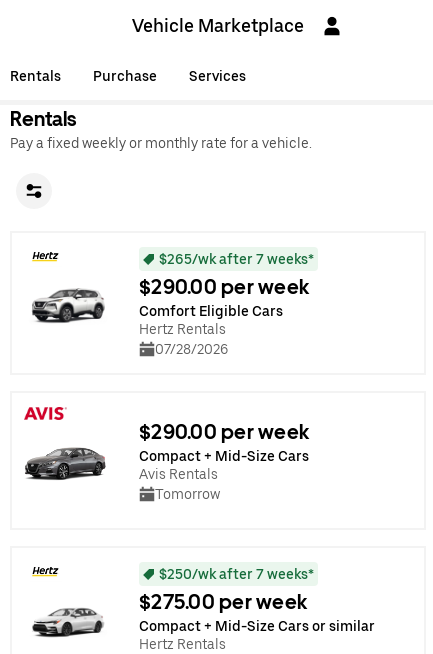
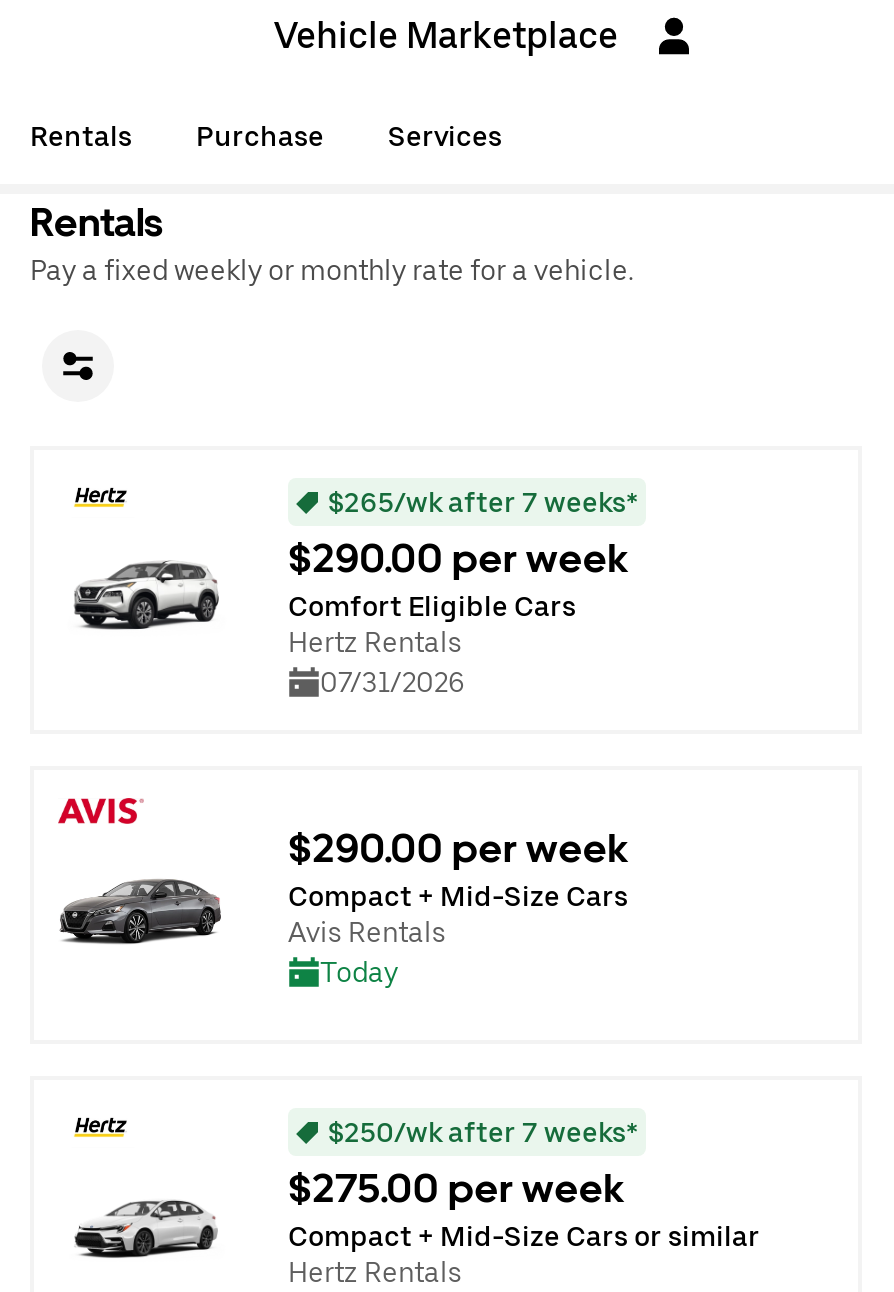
[155,341,228,357] 07/28/2026 -> [320,666,464,698] 07/31/2026
[155,485,220,501] Tomorrow -> [320,955,398,987] Today

